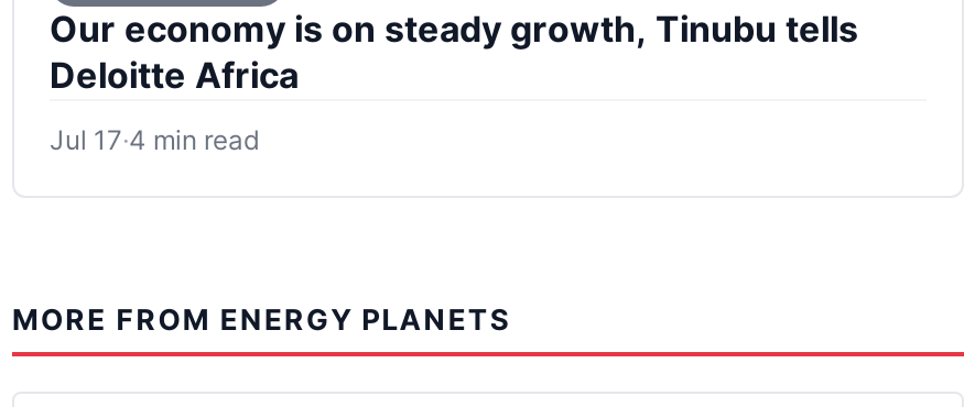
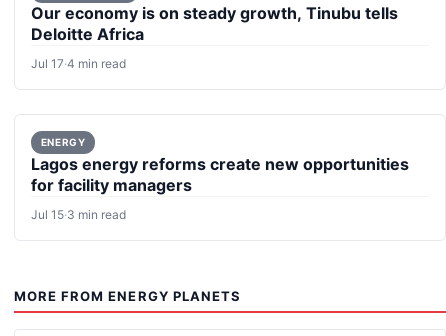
none -> [31,136,409,222] ENERGY | Lagos energy reforms create new opportunities | for facility managers | Jul 15·3 min read

